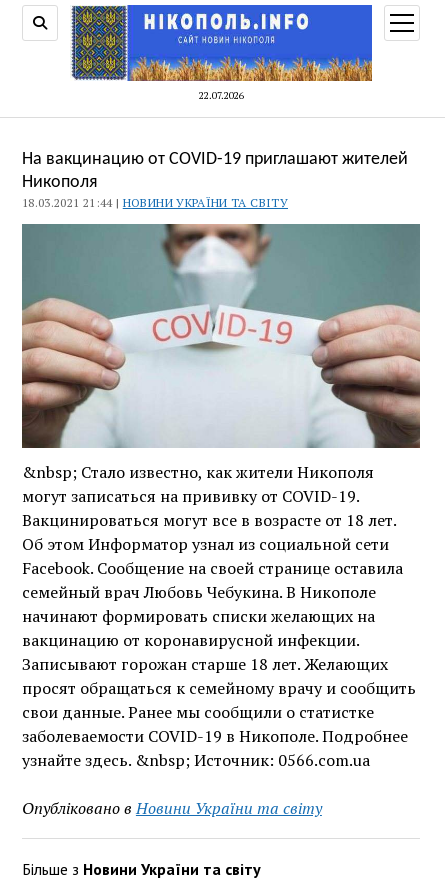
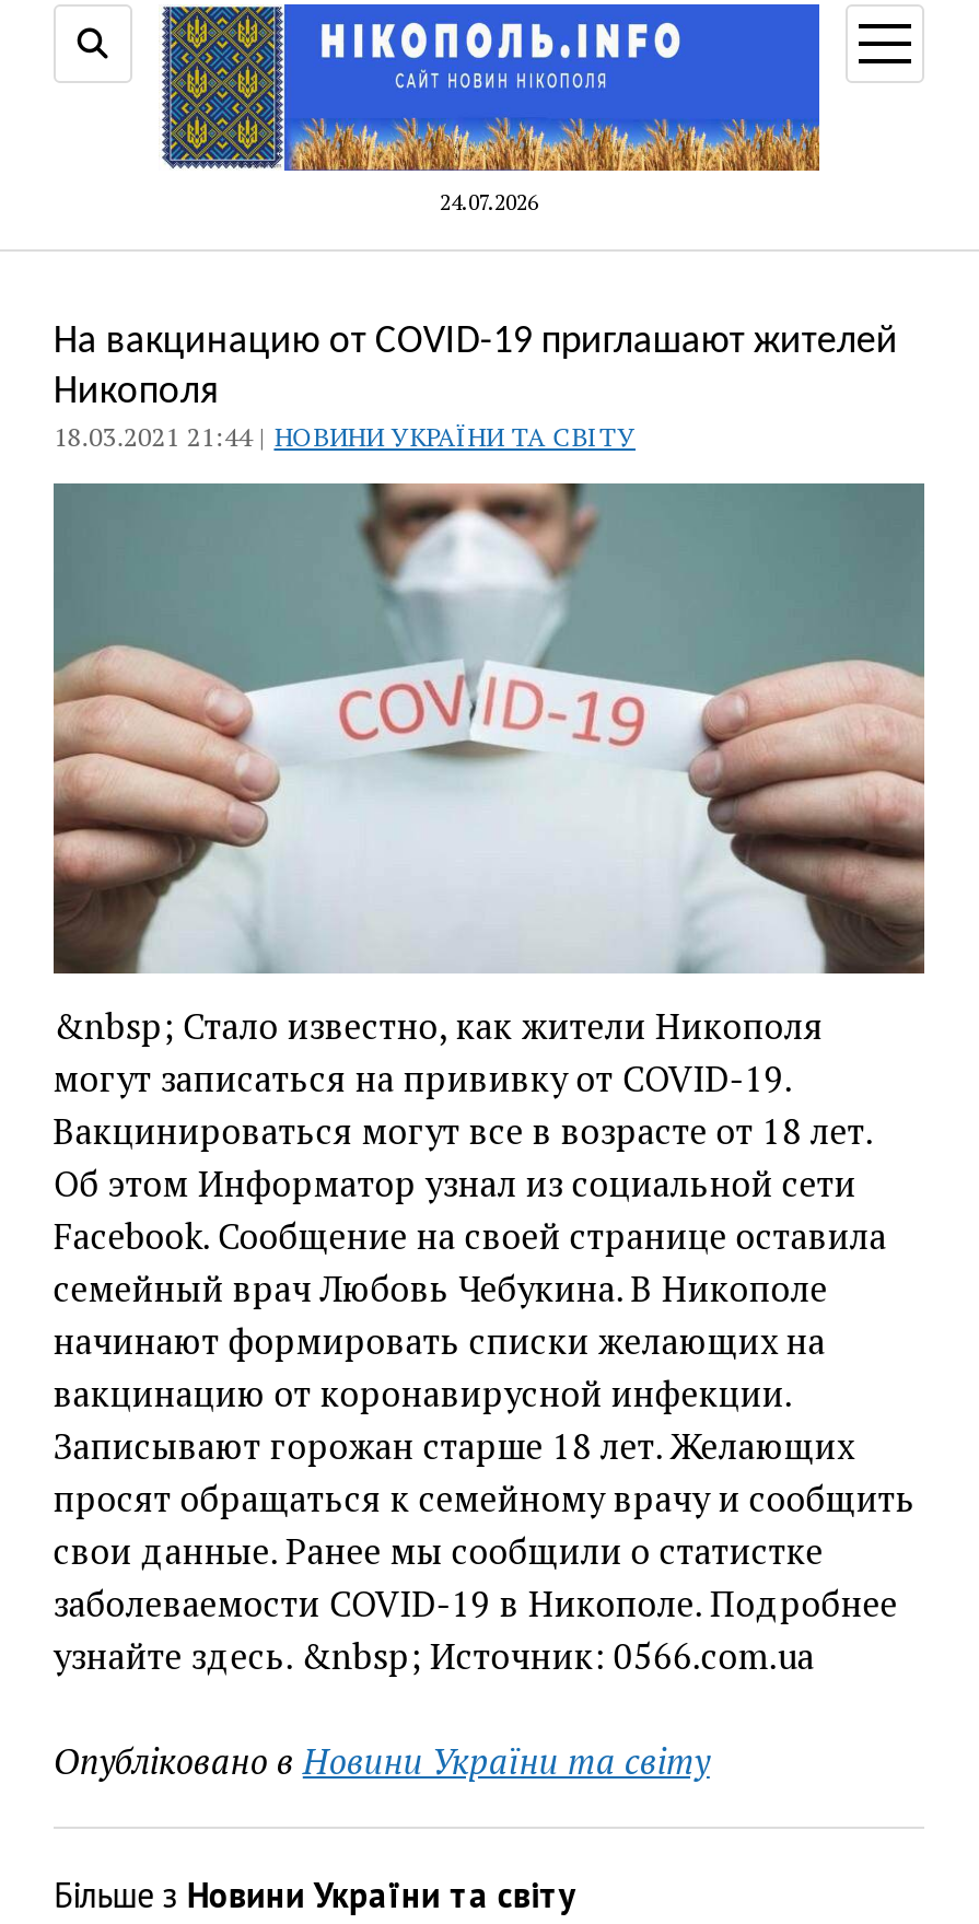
[198,88,243,101] 22.07.2026 -> [440,188,538,216] 24.07.2026

